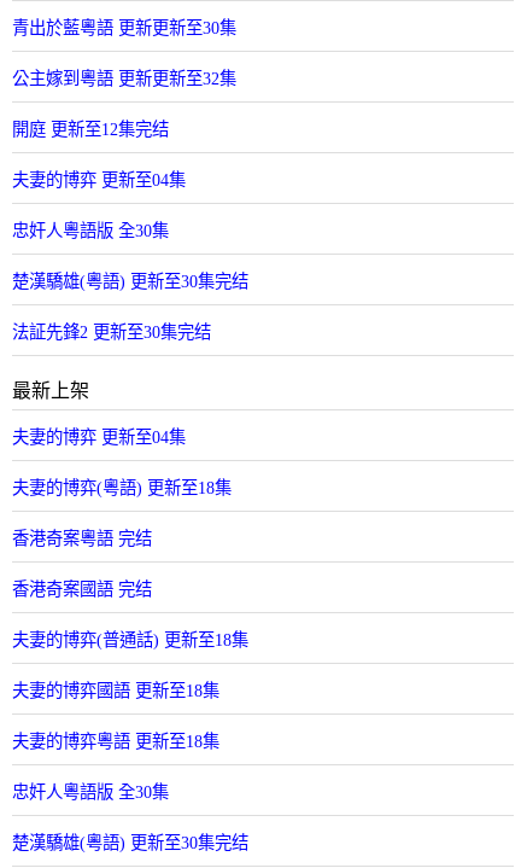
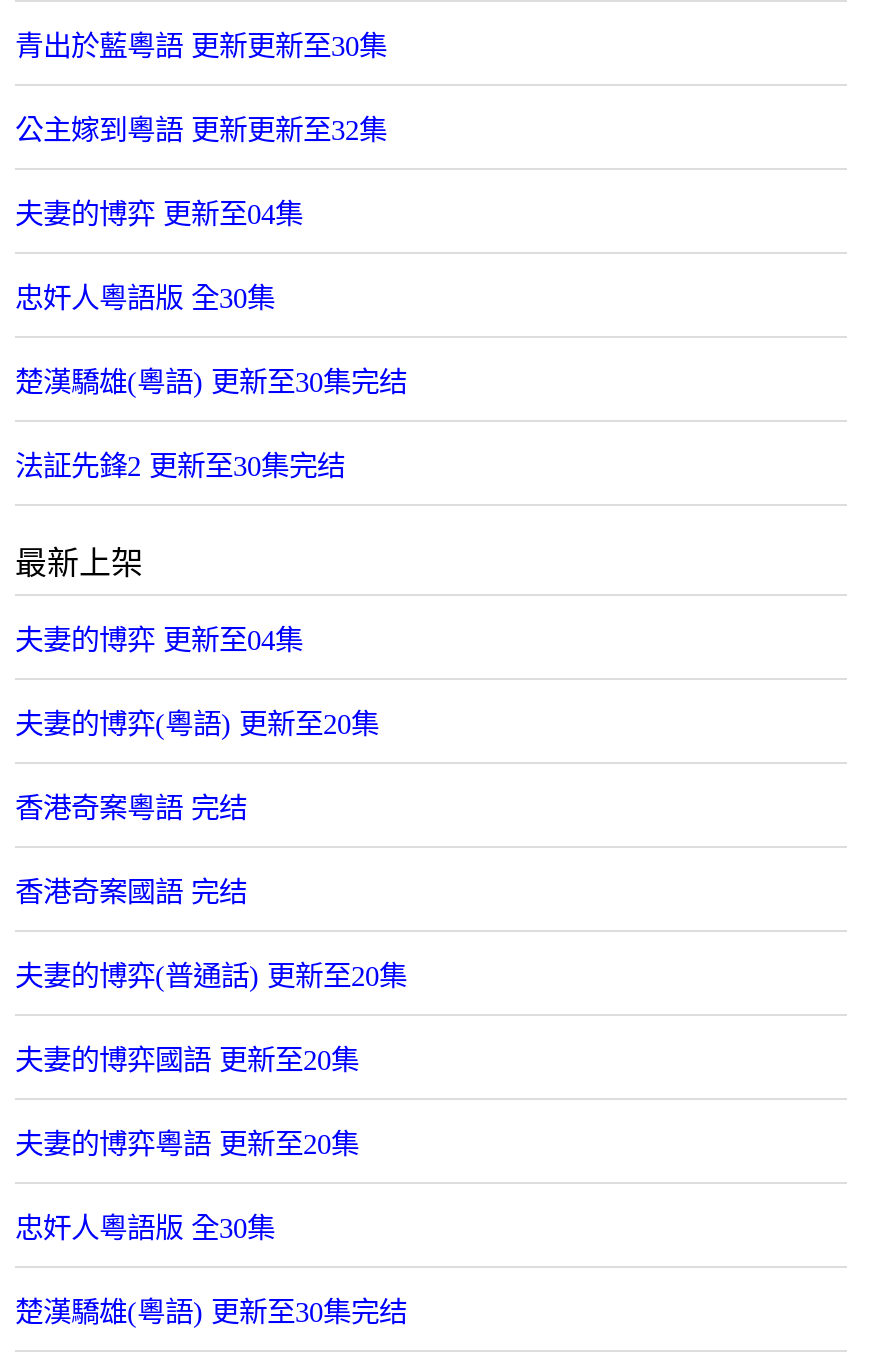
[12,119,169,138] 開庭 更新至12集完结 -> none
[12,477,232,497] 夫妻的博弈(粵語) 更新至18集 -> [15,707,379,739] 夫妻的博弈(粵語) 更新至20集
[12,630,248,649] 夫妻的博弈(普通話) 更新至18集 -> [15,959,407,991] 夫妻的博弈(普通話) 更新至20集
[12,680,219,700] 夫妻的博弈國語 更新至18集 -> [15,1043,359,1075] 夫妻的博弈國語 更新至20集
[12,731,219,750] 夫妻的博弈粵語 更新至18集 -> [15,1127,359,1159] 夫妻的博弈粵語 更新至20集

